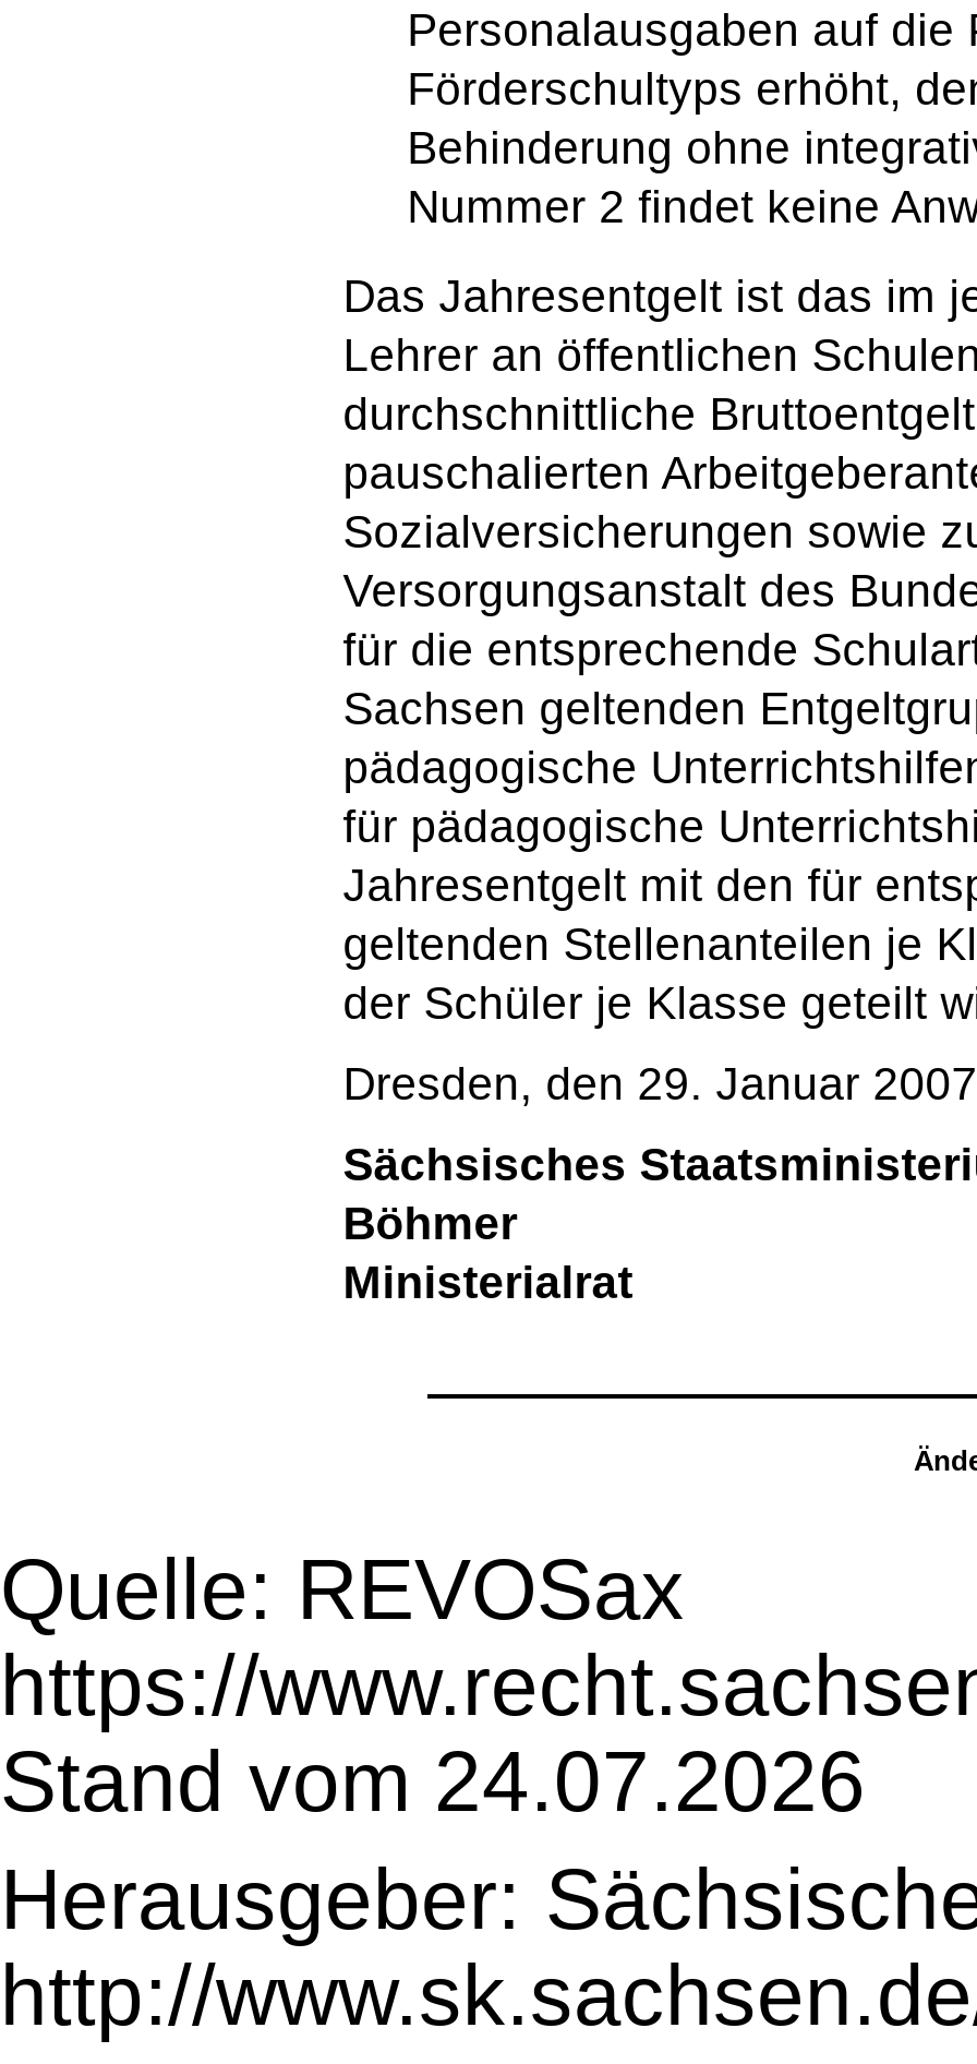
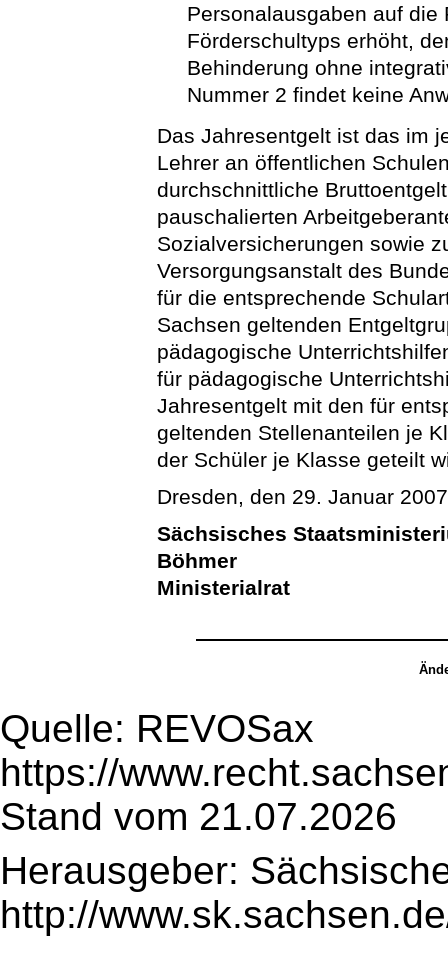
[0,1735,866,1828] Stand vom 24.07.2026 -> [0,795,397,838] Stand vom 21.07.2026

